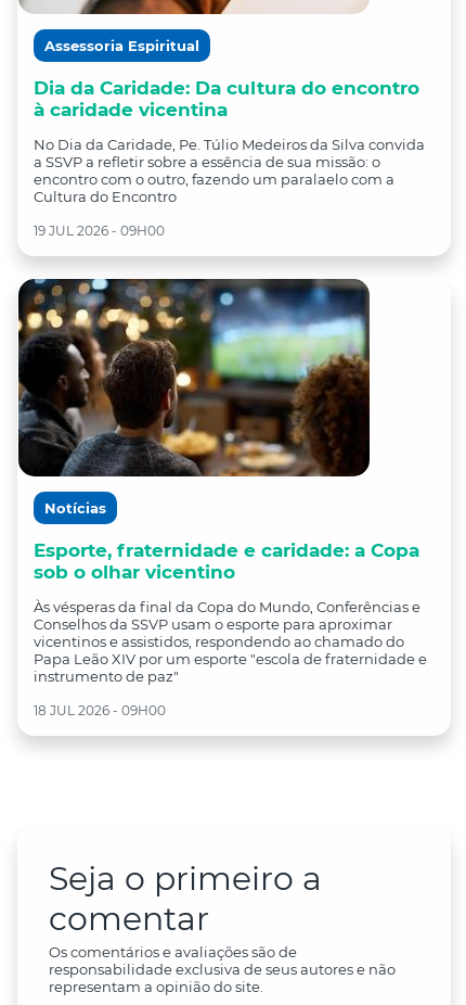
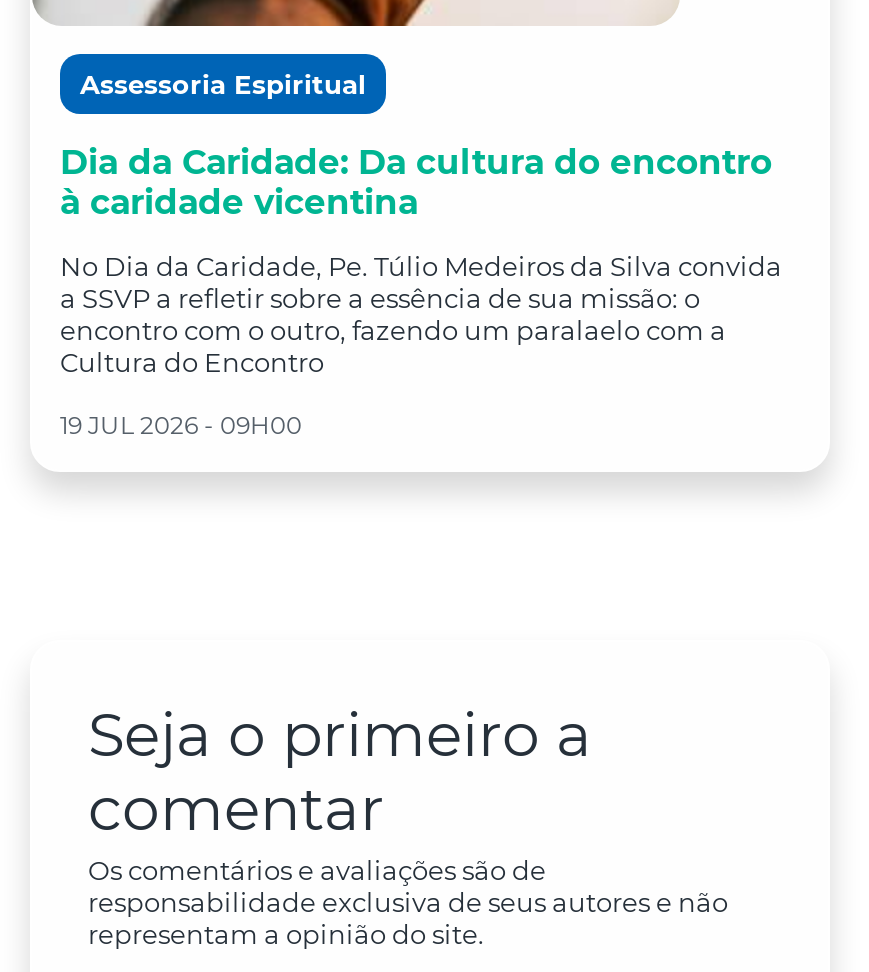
[18,278,427,718] [image] | Notícias | Esporte, fraternidade e caridade: a Copa | sob o olhar vicentino | Às vésperas da final da Copa do Mundo, Conferências e | Conselhos da SSVP usam o esporte para aproximar | vicentinos e assistidos, respondendo ao chamado do | Papa Leão XIV por um esporte "escola de fraternidade e | instrumento de paz" | 18 JUL 2026 - 09H00 -> none

